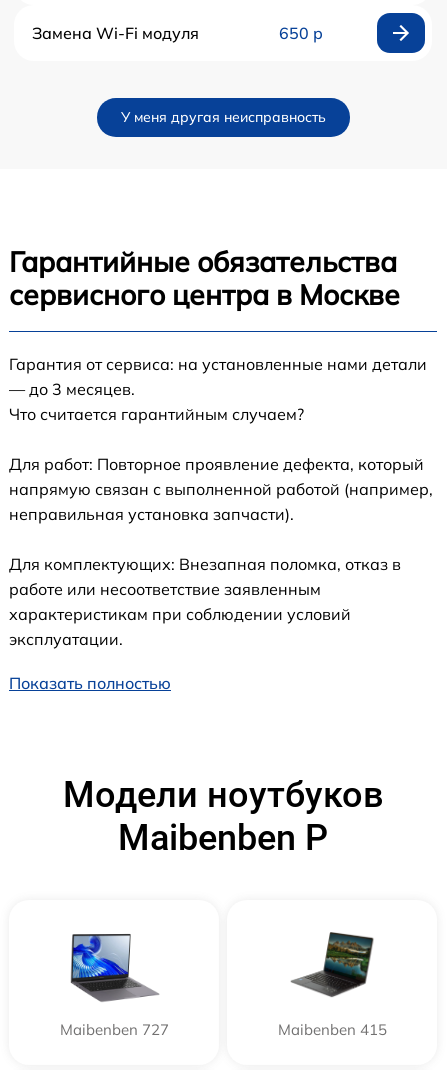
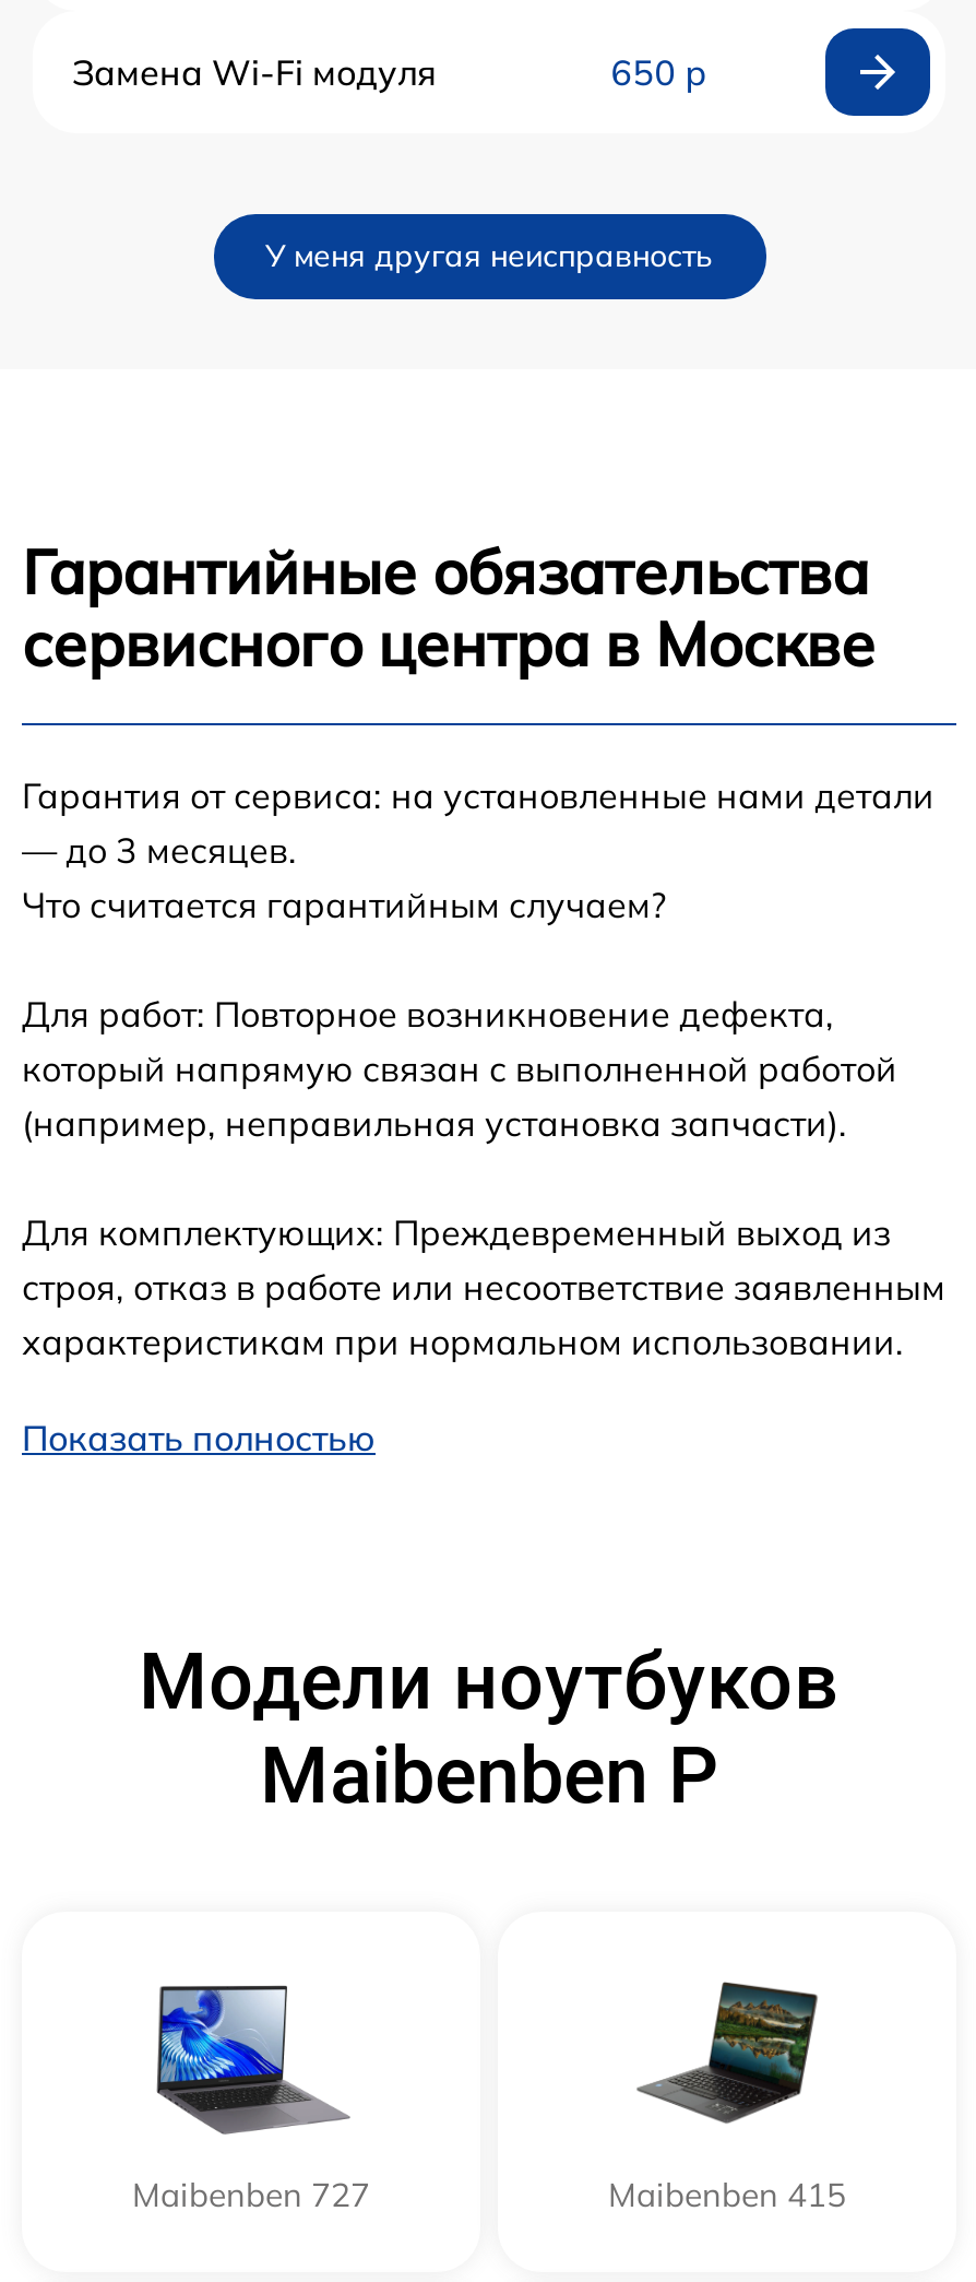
[9,454,433,524] Для работ: Повторное проявление дефекта, который | напрямую связан с выполненной работой (например, | неправильная установка запчасти). -> [22,992,897,1145] Для работ: Повторное возникновение дефекта, | который напрямую связан с выполненной работой | (например, неправильная установка запчасти).
[9,554,401,649] Для комплектующих: Внезапная поломка, отказ в | работе или несоответствие заявленным | характеристикам при соблюдении условий | эксплуатации. -> [22,1210,945,1363] Для комплектующих: Преждевременный выход из | строя, отказ в работе или несоответствие заявленным | характеристикам при нормальном использовании.

